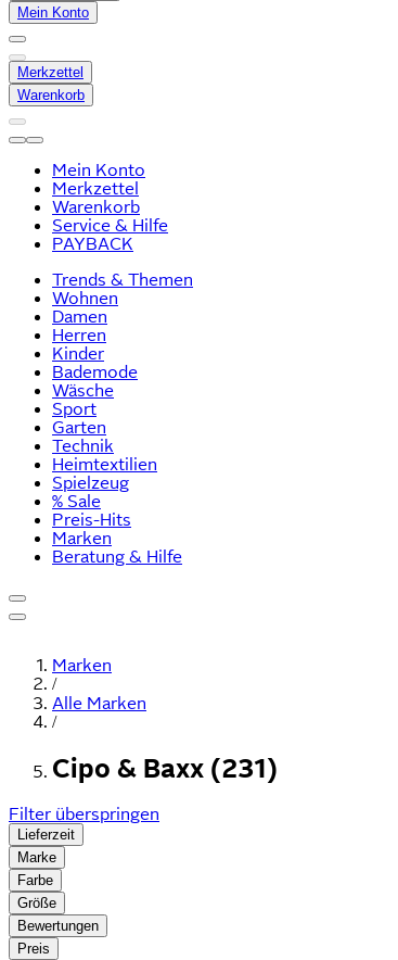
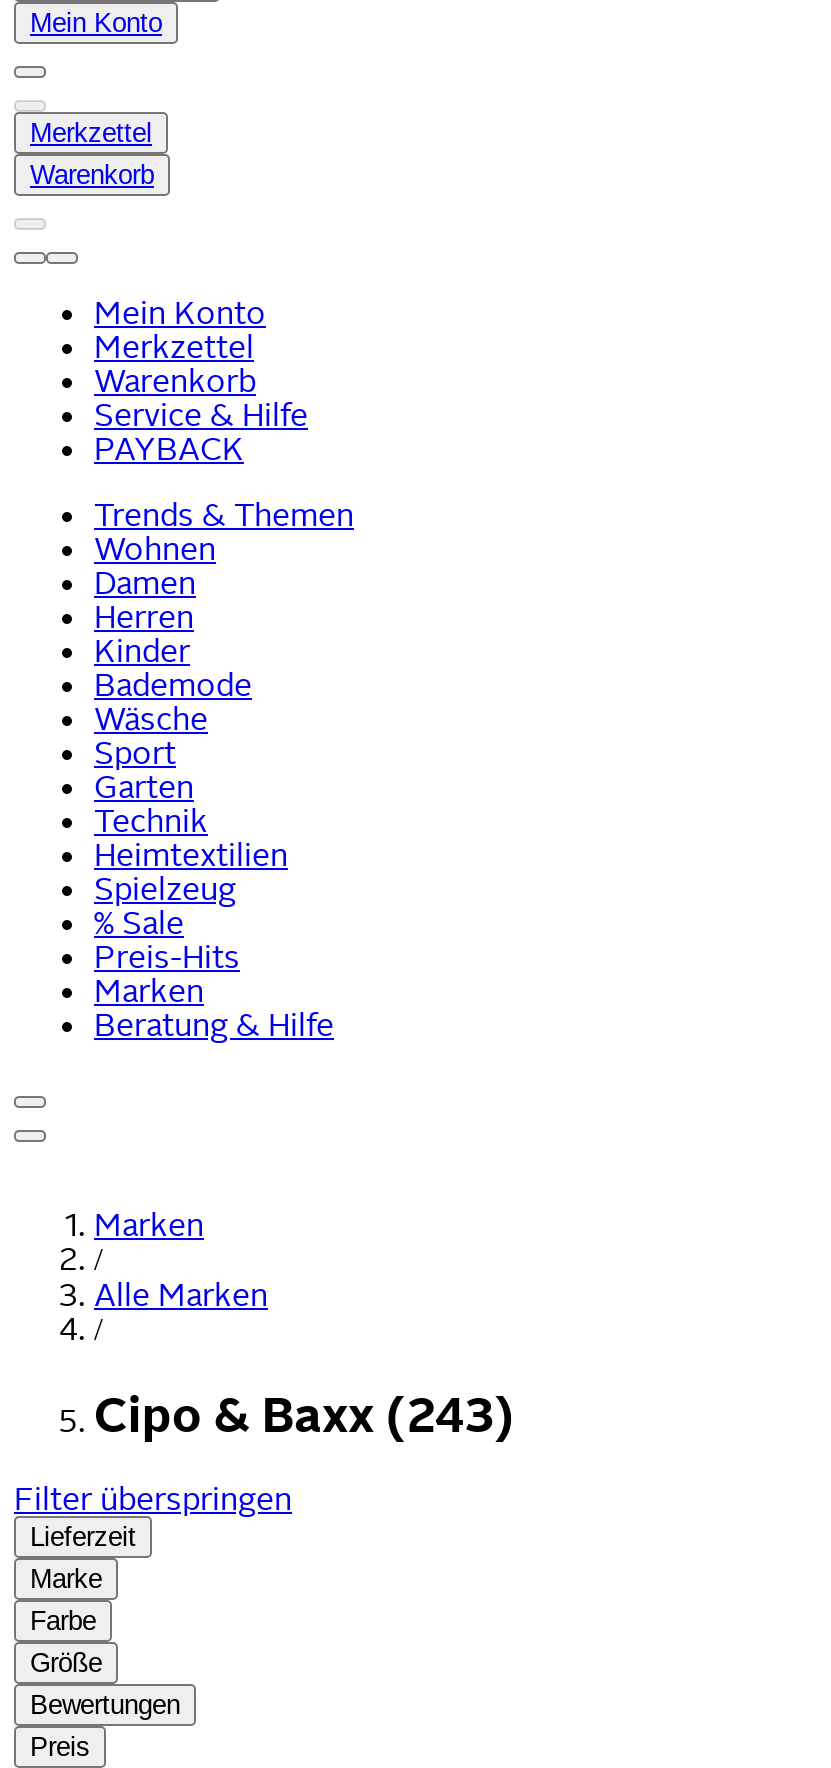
[52,754,278,783] Cipo & Baxx (231) -> [94,1388,514,1442] Cipo & Baxx (243)

